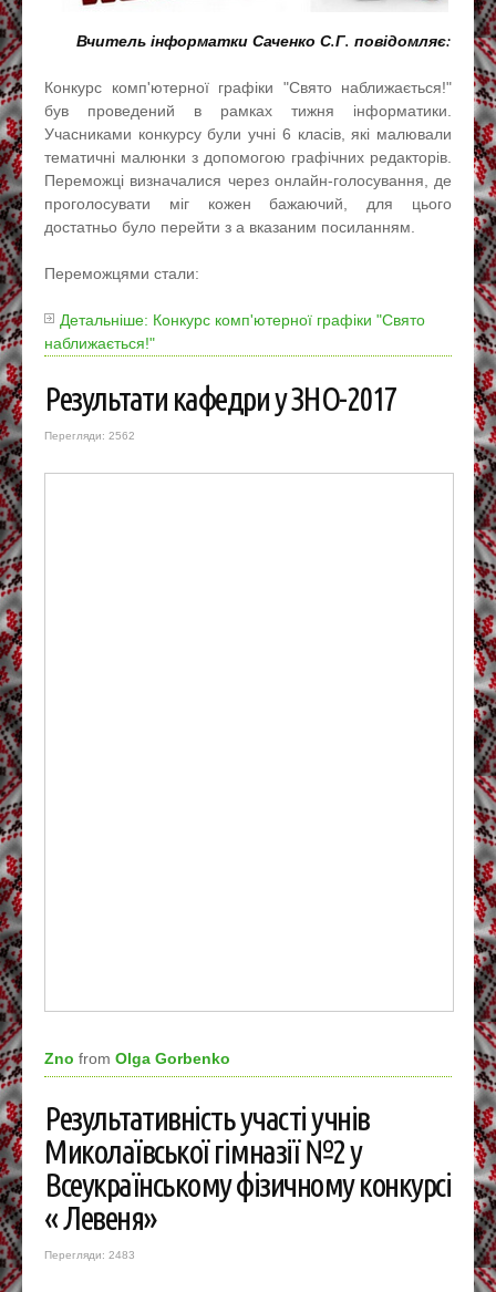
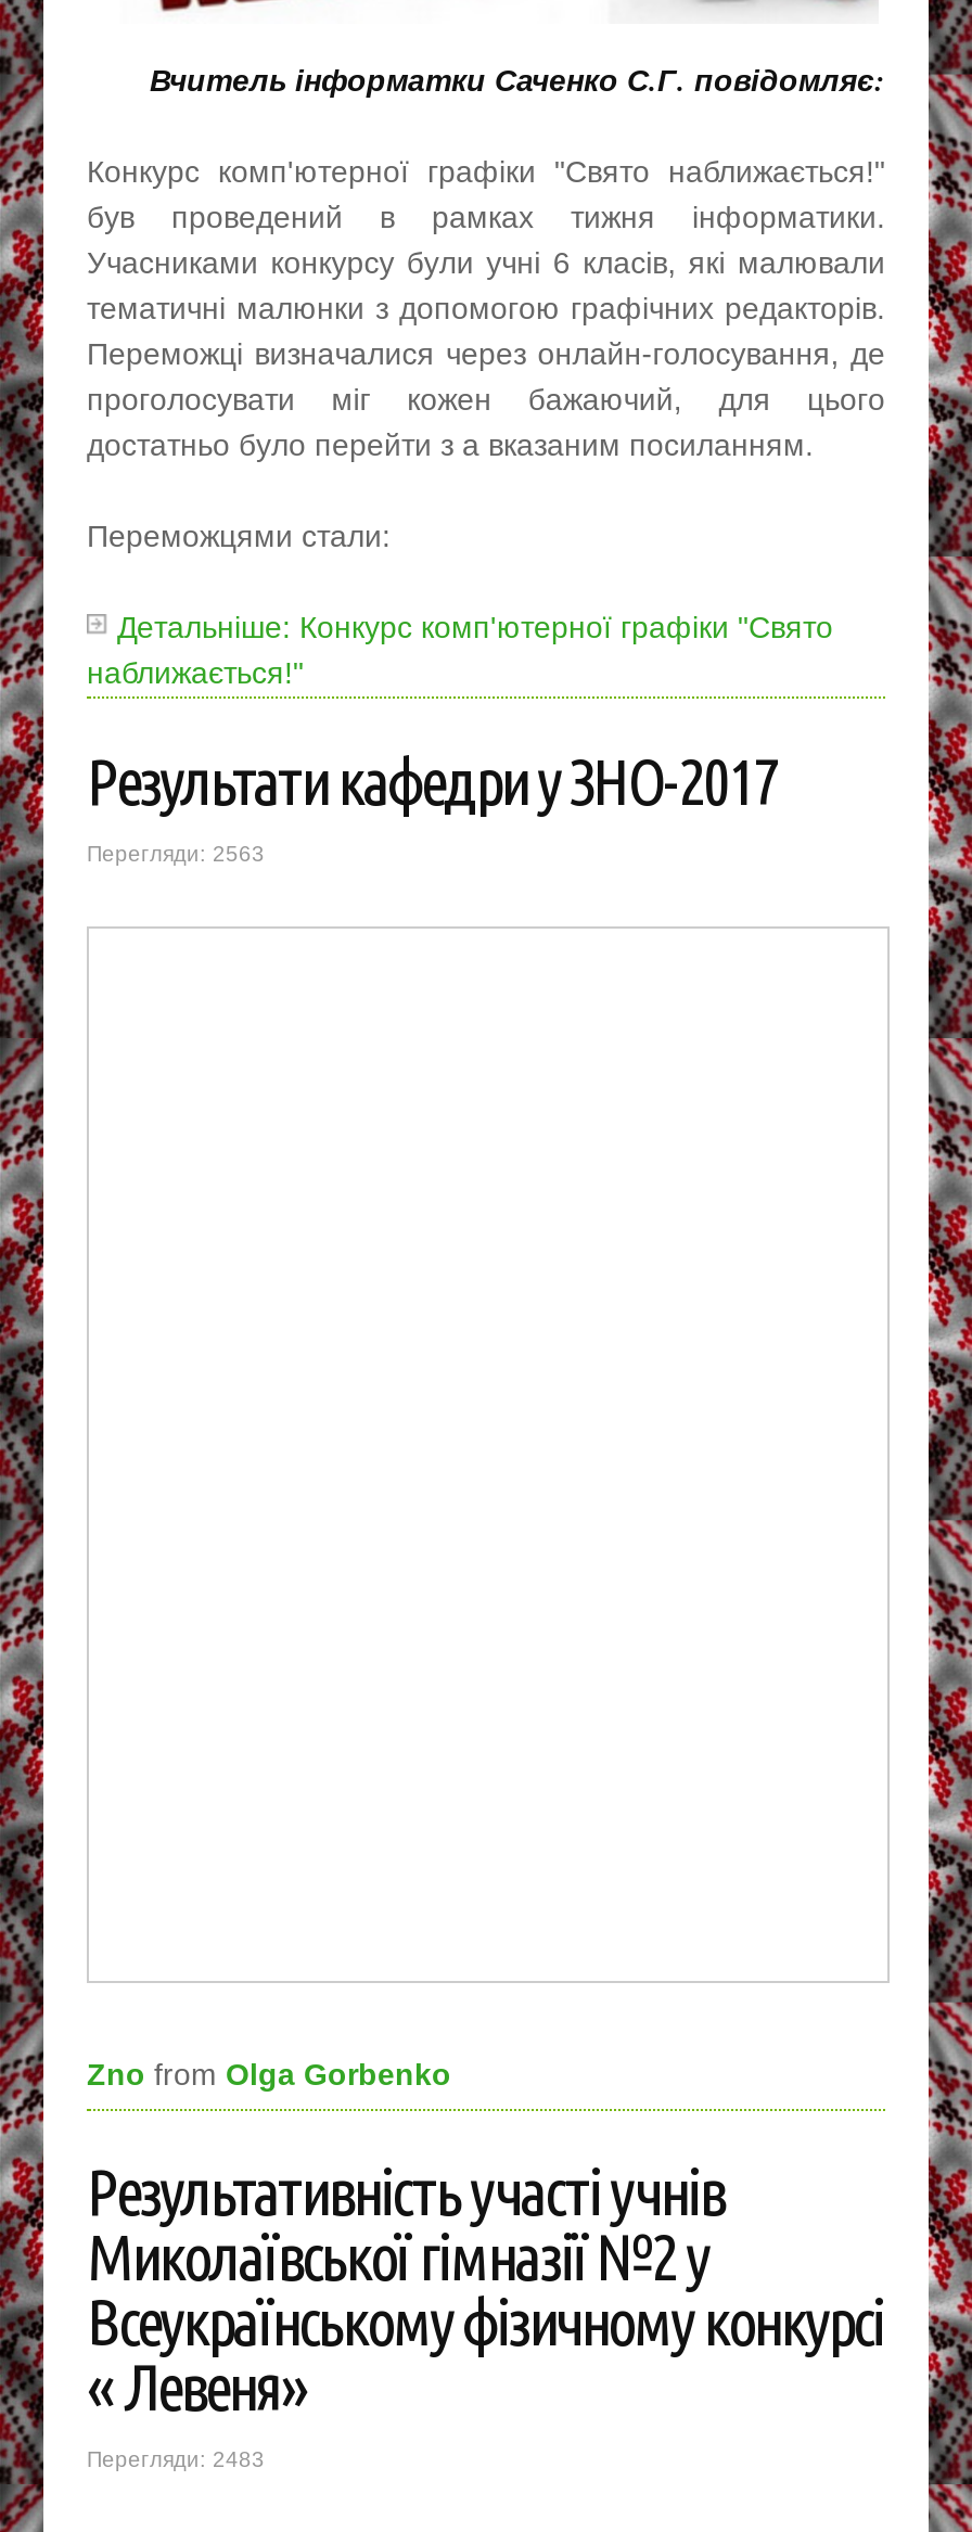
[44,430,135,442] Перегляди: 2562 -> [87,842,265,866] Перегляди: 2563

